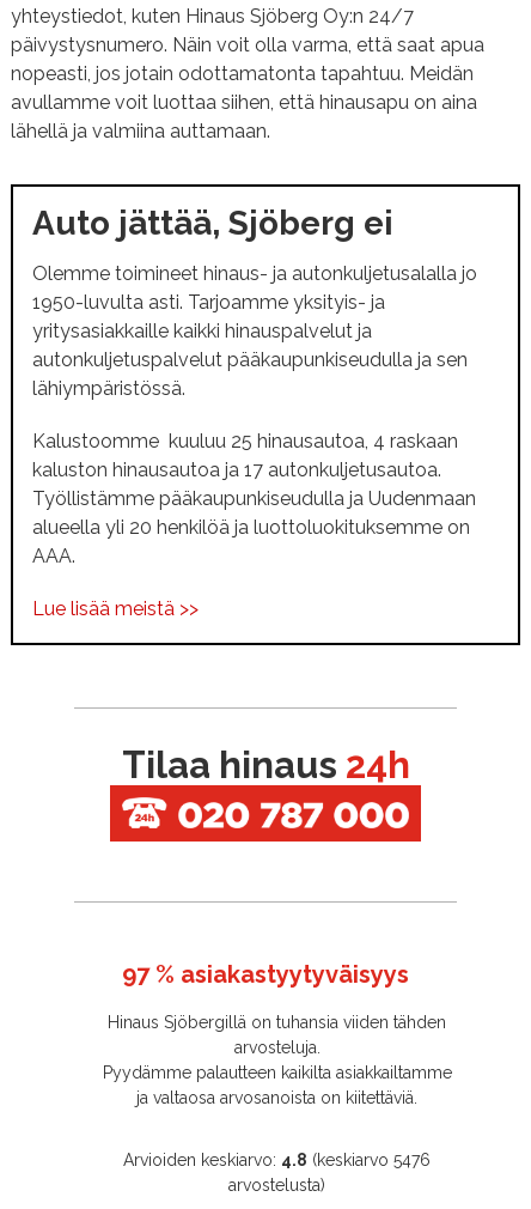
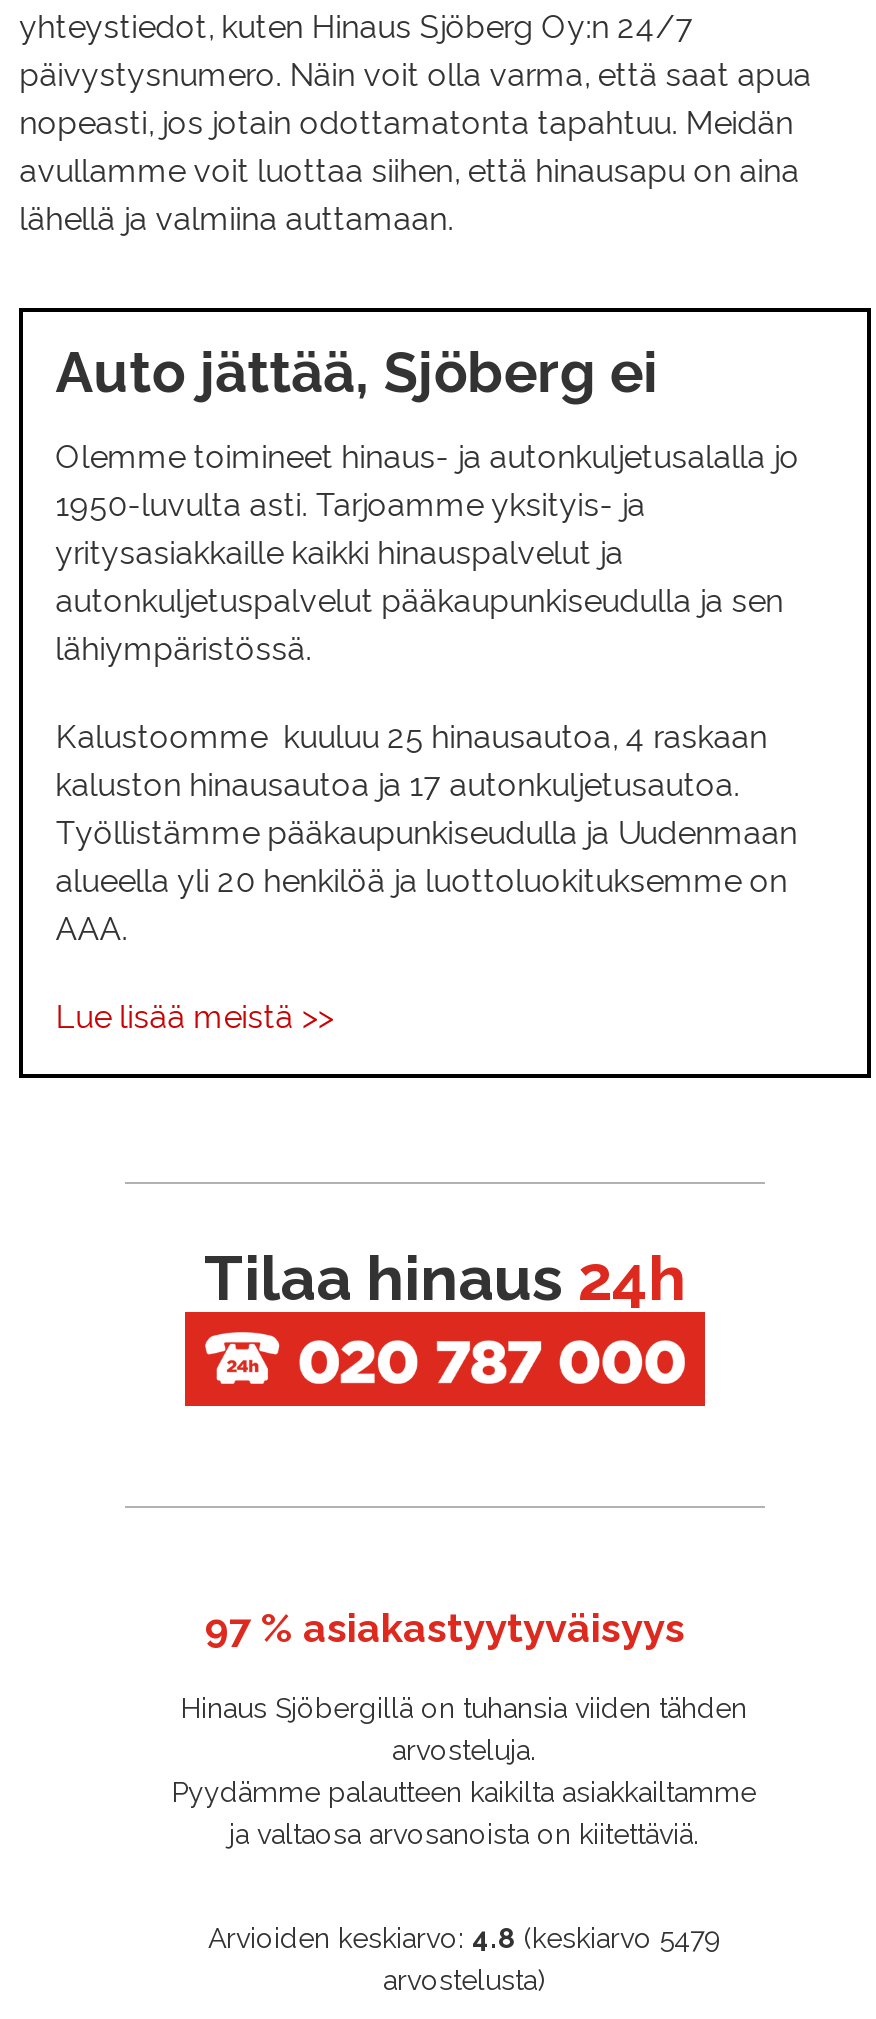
[123,1151,431,1170] Arvioiden keskiarvo: 4.8 (keskiarvo 5476 -> [208,1922,720,1954] Arvioiden keskiarvo: 4.8 (keskiarvo 5479

